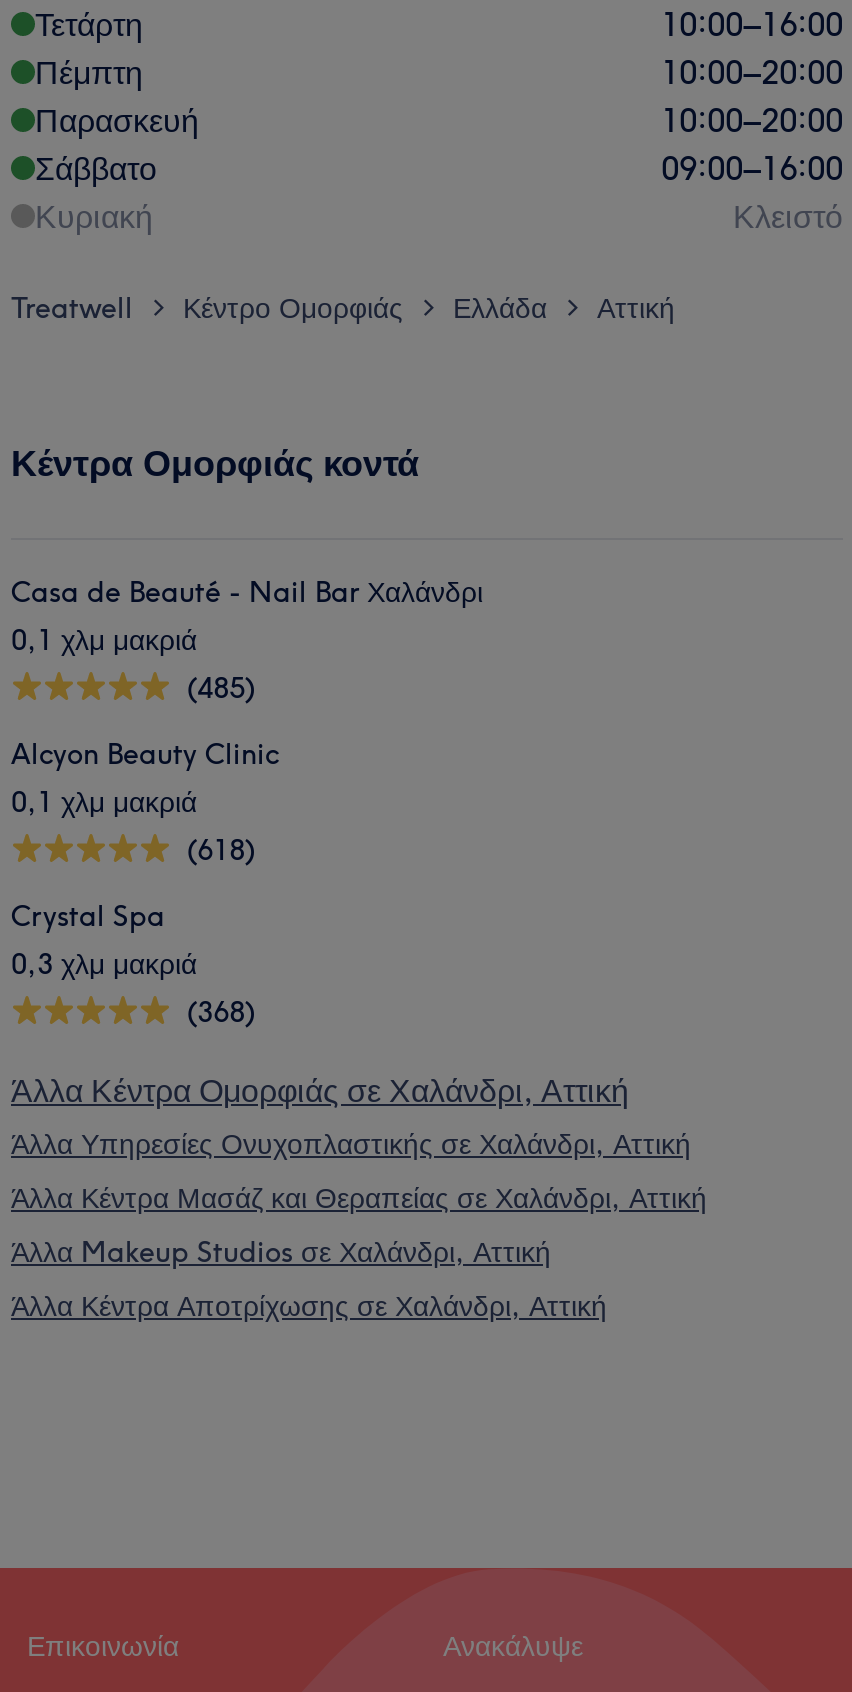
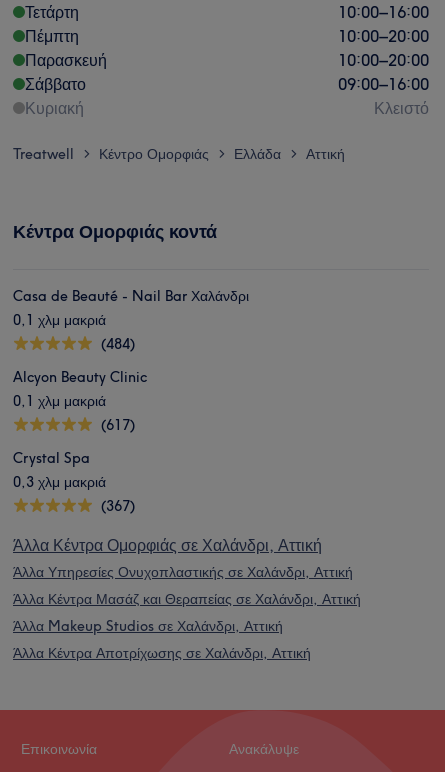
[187,670,255,706] (485) -> [101,335,135,353] (484)
[187,832,255,868] (618) -> [101,416,135,434] (617)
[187,994,255,1030] (368) -> [101,497,135,515] (367)

